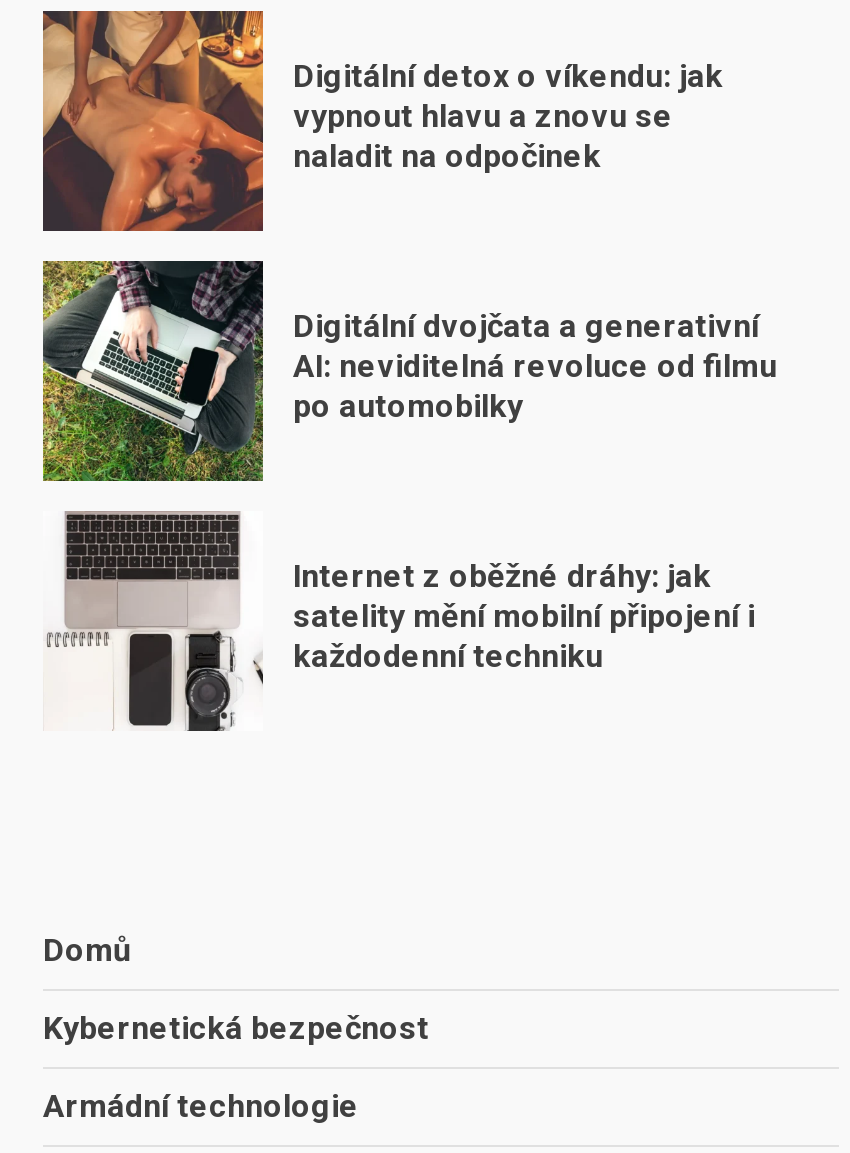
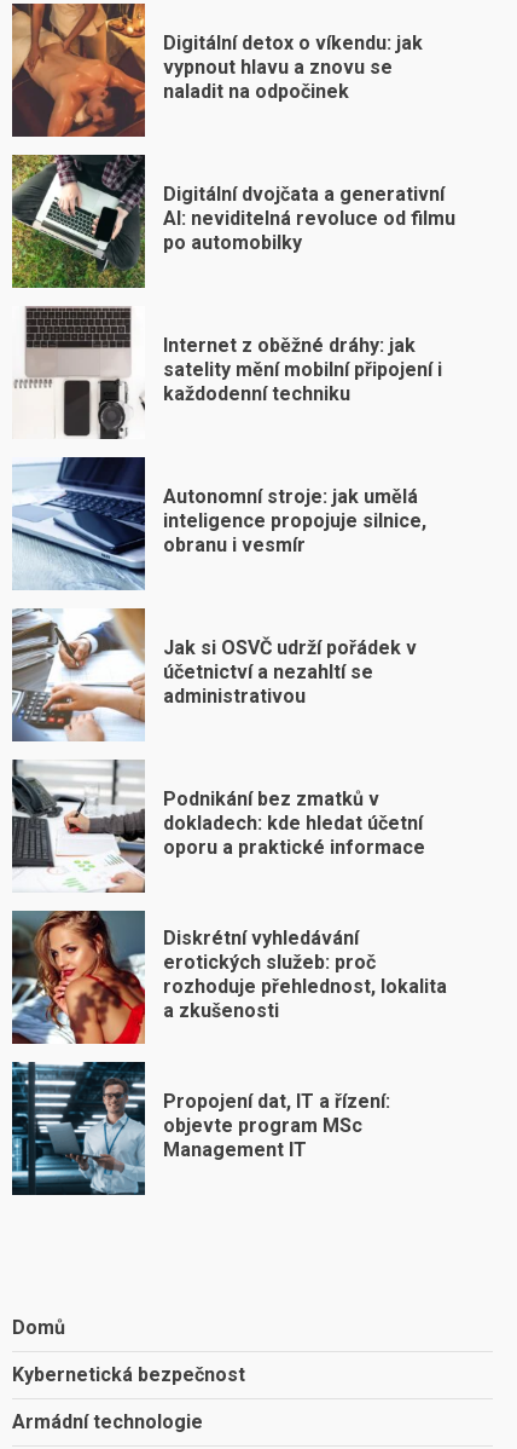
none -> [11,456,426,591] [image] | Autonomní stroje: jak umělá | inteligence propojuje silnice, | obranu i vesmír
none -> [11,607,417,743] [image] | Jak si OSVČ udrží pořádek v | účetnictví a nezahltí se | administrativou
none -> [11,760,425,893] [image] | Podnikání bez zmatků v | dokladech: kde hledat účetní | oporu a praktické informace
none -> [11,910,447,1045] [image] | Diskrétní vyhledávání | erotických služeb: proč | rozhoduje přehlednost, lokalita | a zkušenosti
none -> [11,1061,390,1196] [image] | Propojení dat, IT a řízení: | objevte program MSc | Management IT

